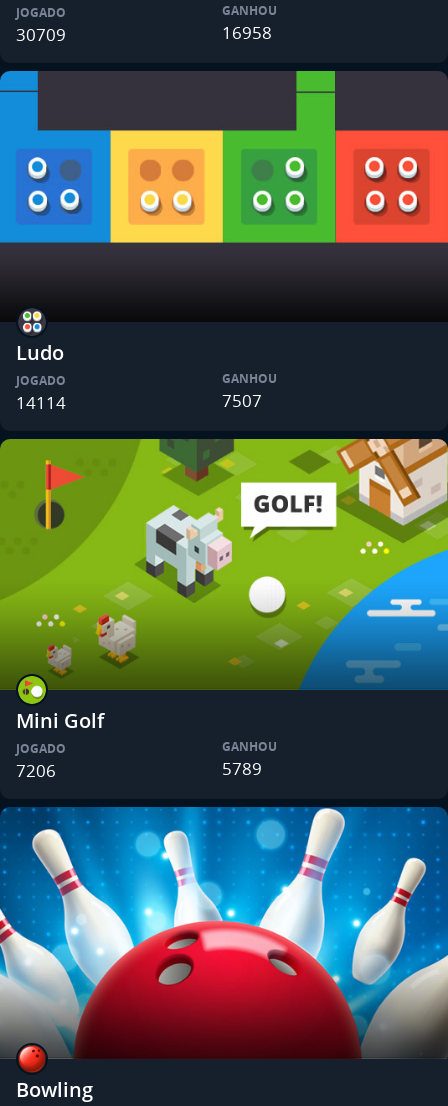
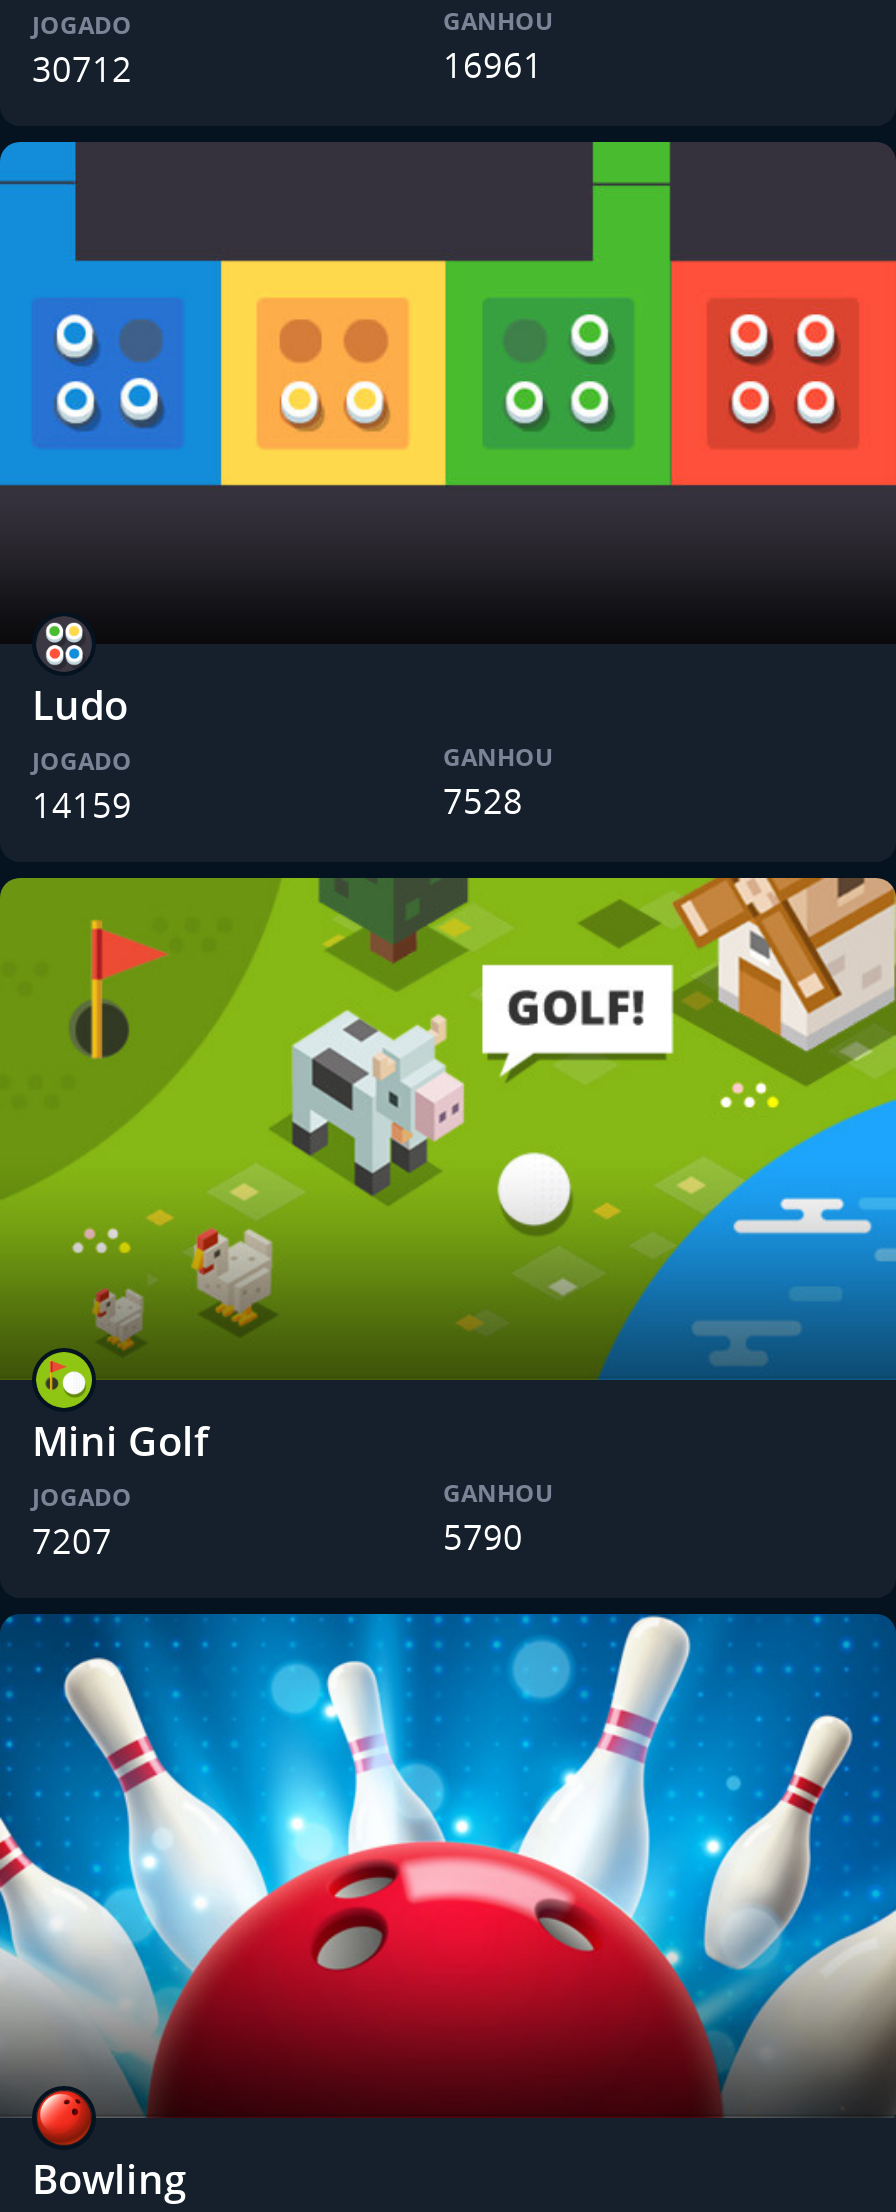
[16,23,66,46] 30709 -> [32,46,132,92] 30712
[221,21,271,44] 16958 -> [443,42,543,88] 16961
[16,391,66,414] 14114 -> [32,782,132,828] 14159
[221,389,261,412] 7507 -> [443,778,523,824] 7528
[16,759,56,782] 7206 -> [32,1519,112,1565] 7207
[221,757,261,780] 5789 -> [443,1515,523,1561] 5790

